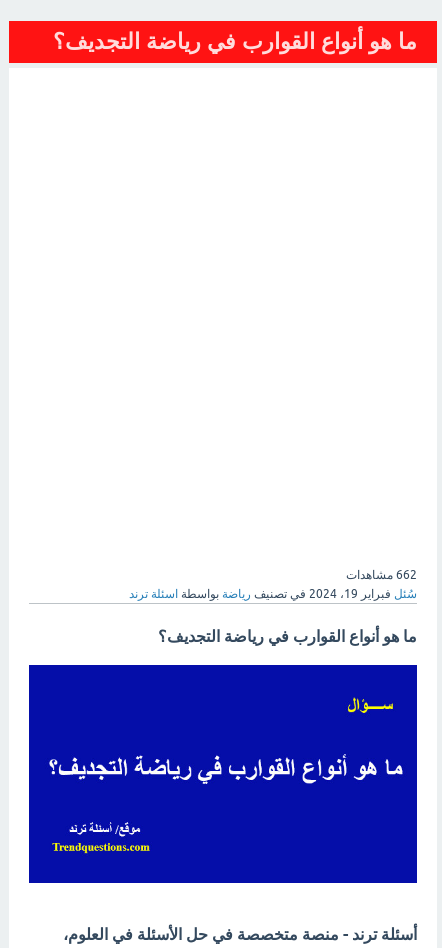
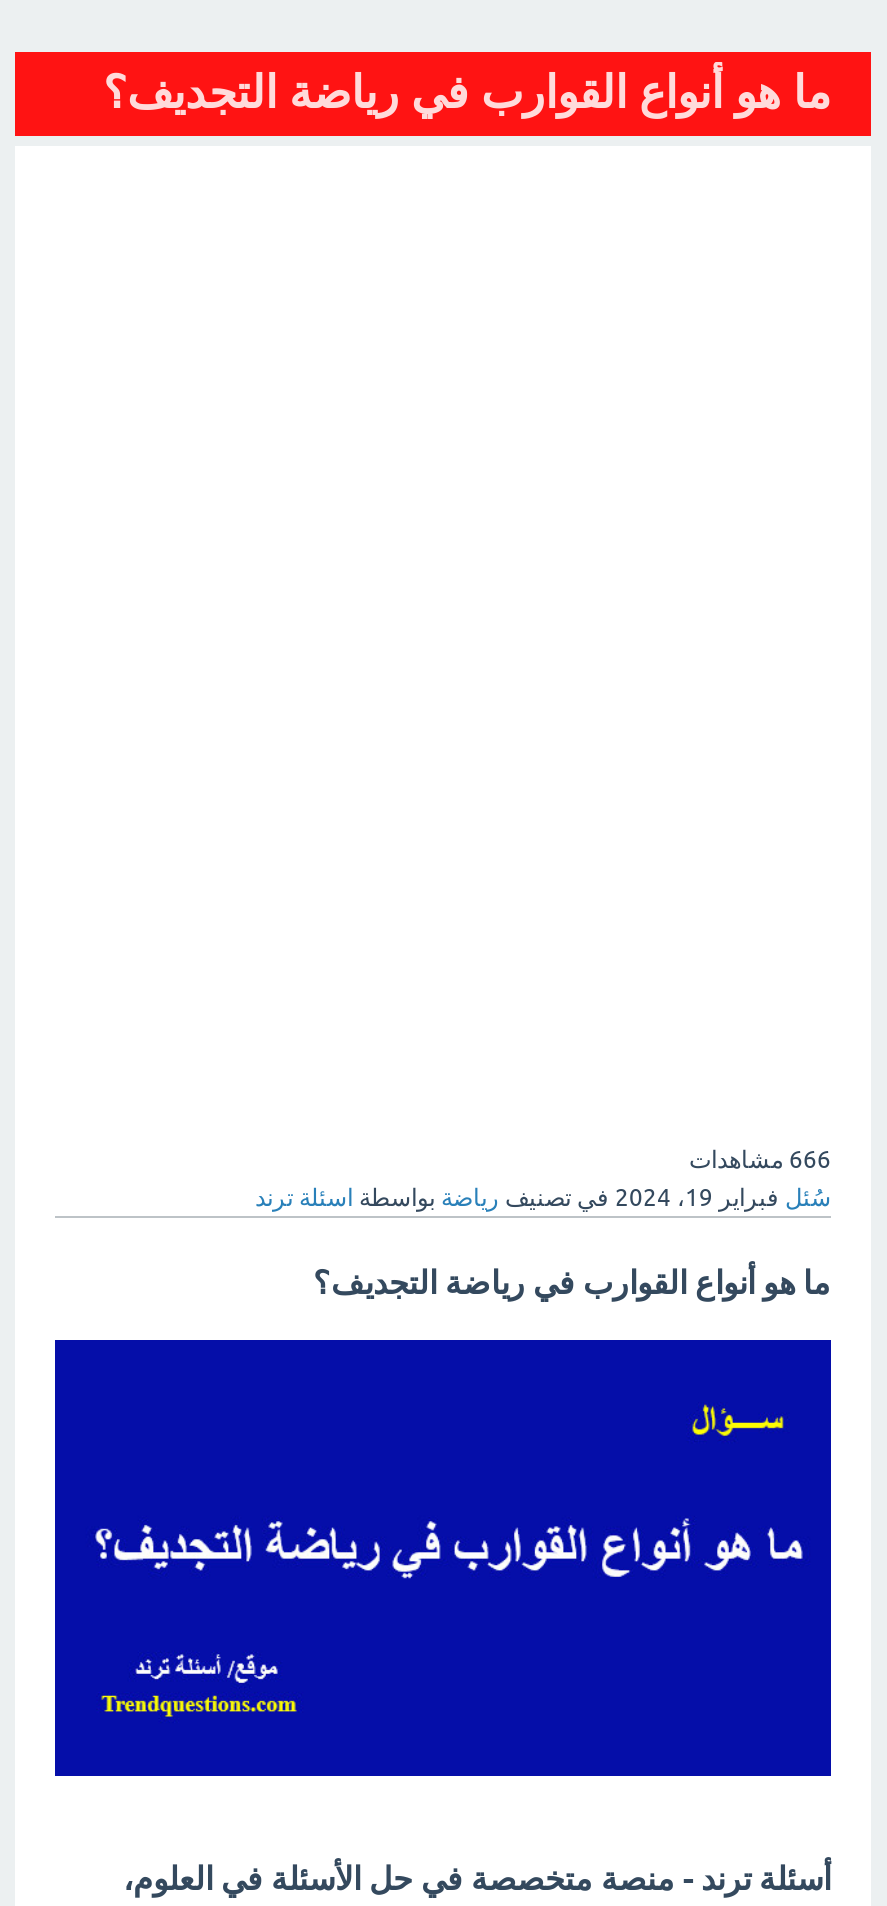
[346,568,417,582] 662 مشاهدات -> [689,1146,831,1174] 666 مشاهدات

